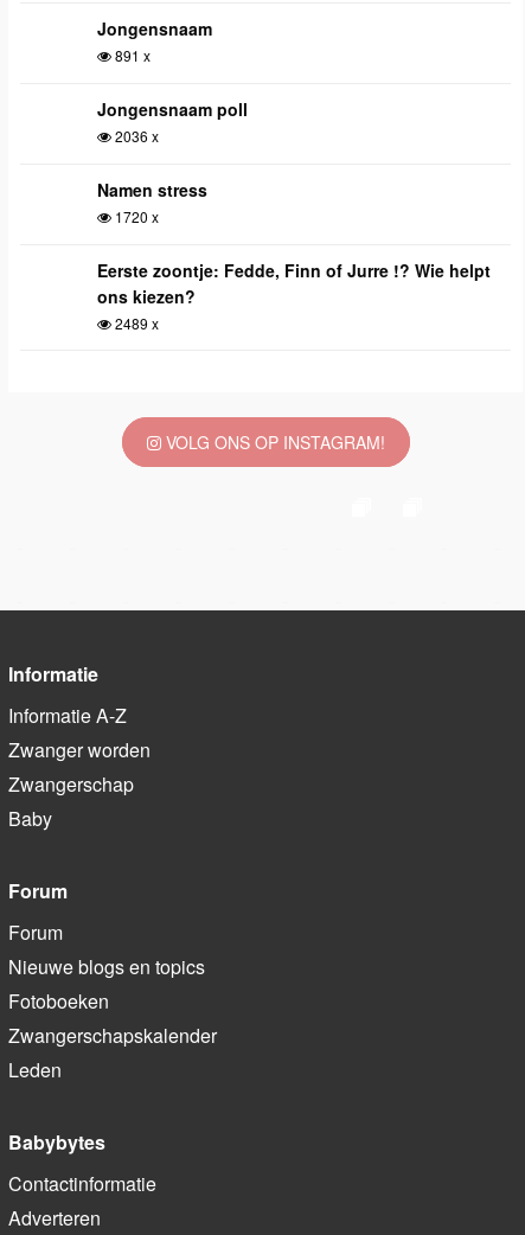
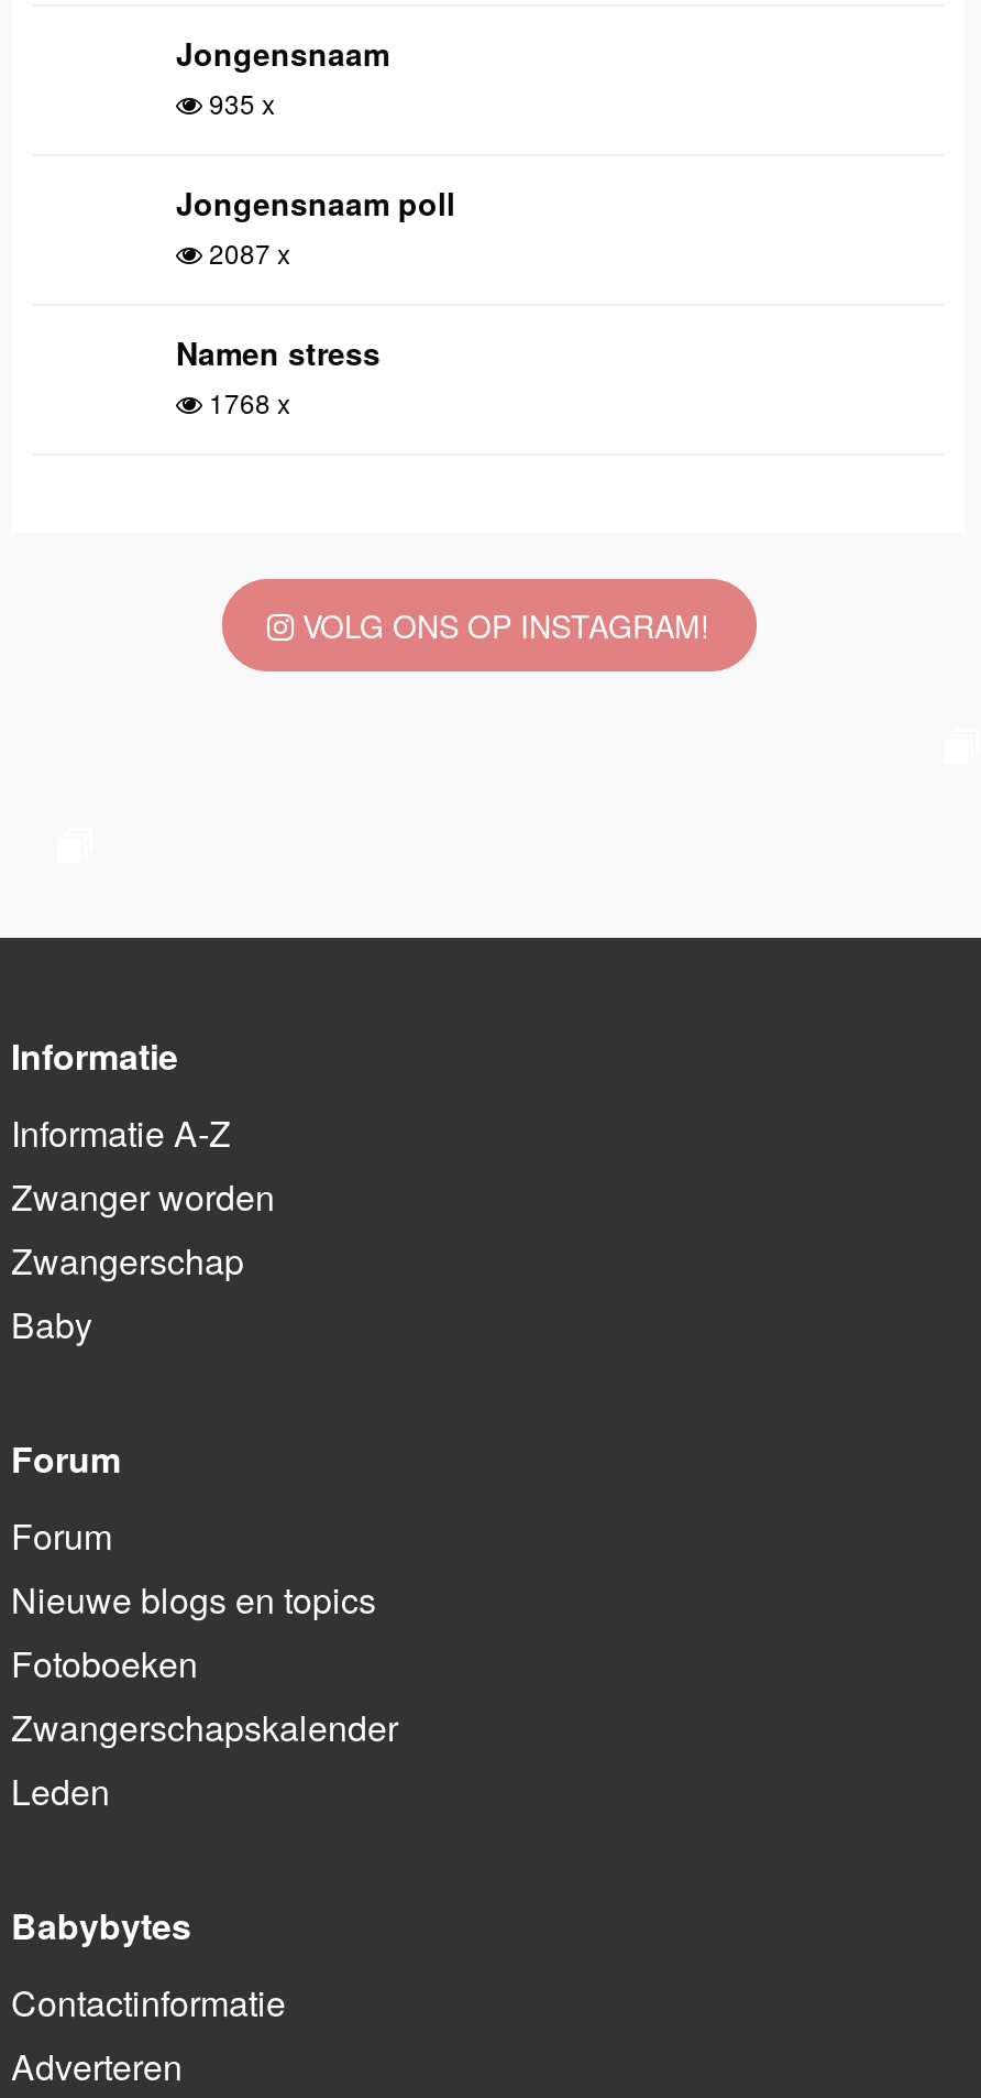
[111,45,151,65] 891 x -> [202,84,275,121] 935 x
[111,126,159,146] 2036 x -> [202,233,290,271] 2087 x
[97,206,491,333] 1720 x | Eerste zoontje: Fedde, Finn of Jurre !? Wie helpt | ons kiezen? | 2489 x -> [202,383,290,420] 1768 x

